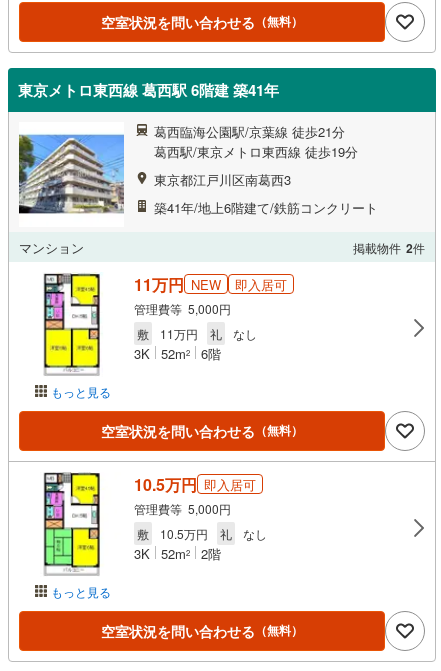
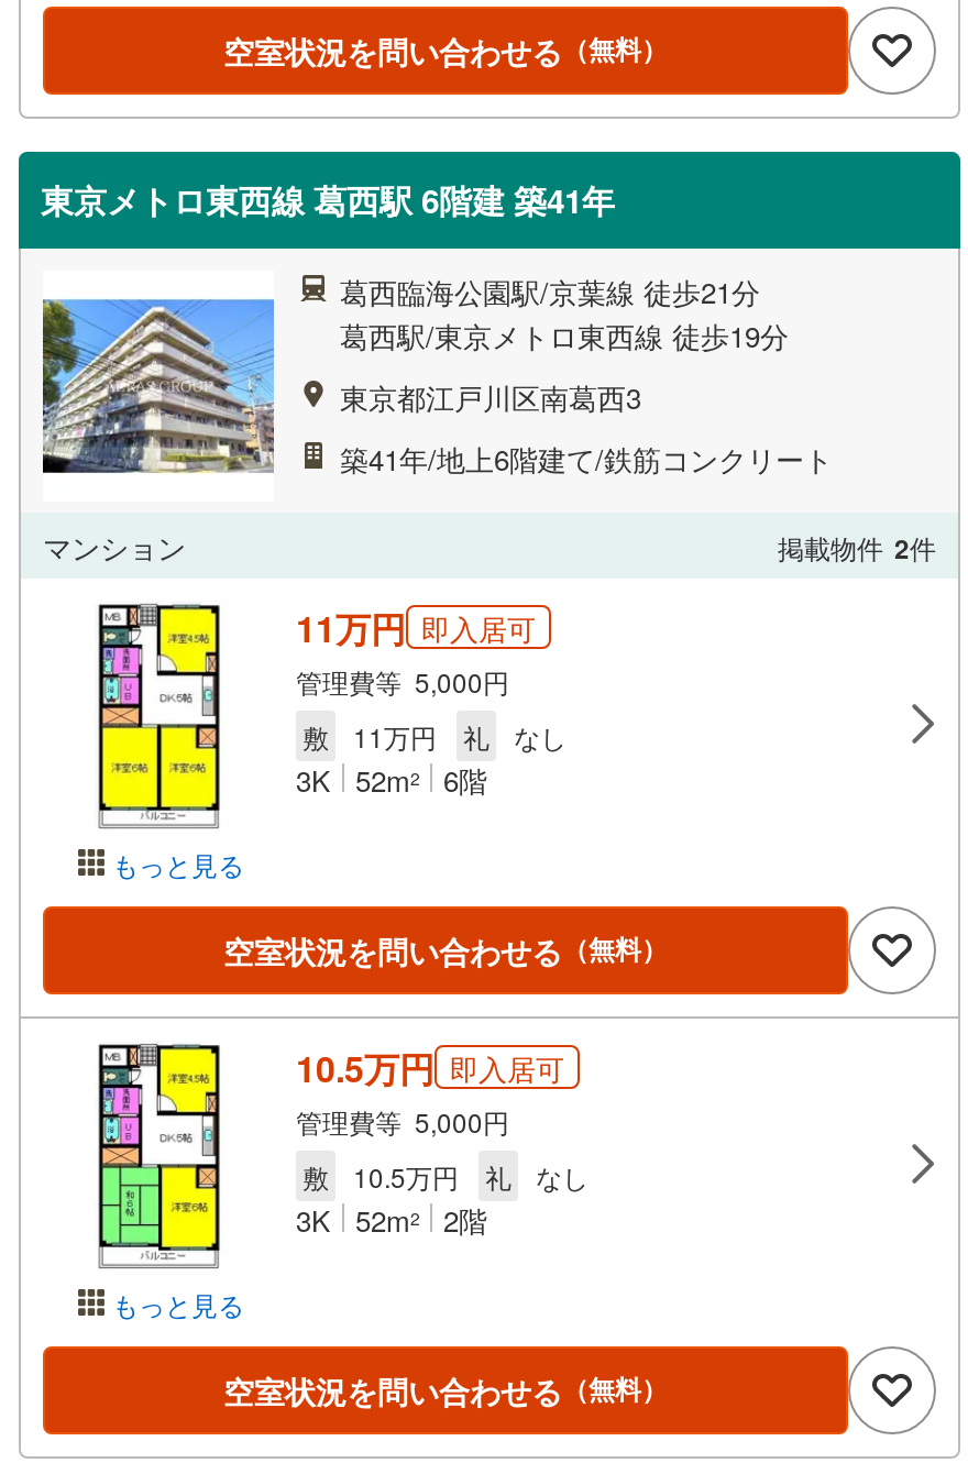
[134,273,287,296] 11万円 NEW | 即入居可 -> [296,602,536,653] 11万円 即入居可

